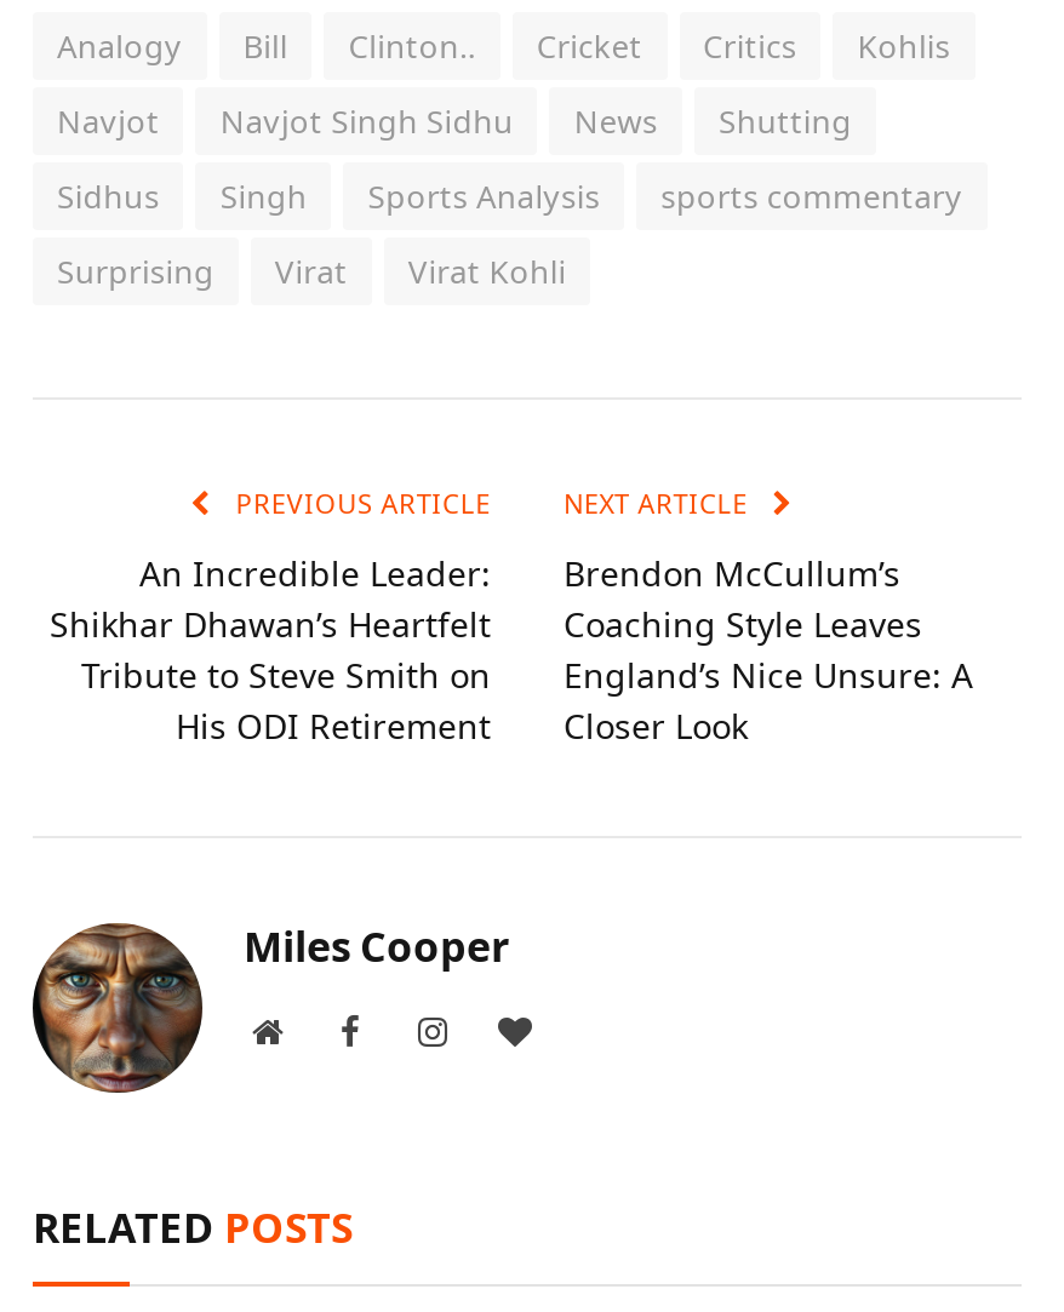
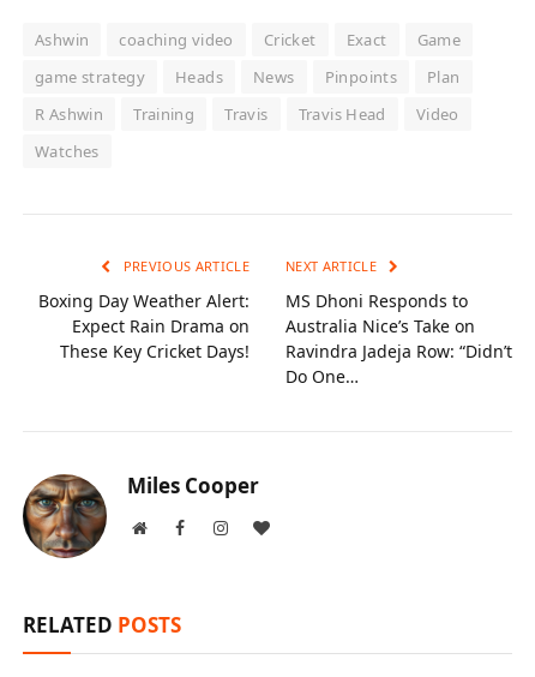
[57,24,476,68] Analogy | Bill | Clinton.. -> [35,29,234,50] Ashwin | coaching video
[703,24,950,68] Critics | Kohlis -> [346,29,461,50] Exact | Game
[57,99,514,143] Navjot | Navjot Singh Sidhu -> [35,66,223,88] game strategy | Heads
[718,99,852,143] Shutting -> [325,66,460,88] Pinpoints | Plan
[57,174,963,218] Sidhus | Singh | Sports Analysis | sports commentary -> [35,103,459,125] R Ashwin | Training | Travis | Travis Head | Video
[57,249,566,293] Surprising | Virat | Virat Kohli -> [35,140,99,162] Watches
[50,550,491,748] An Incredible Leader: | Shikhar Dhawan’s Heartfelt | Tribute to Steve Smith on | His ODI Retirement -> [38,289,250,362] Boxing Day Weather Alert: | Expect Rain Drama on | These Key Cricket Days!
[564,550,973,748] Brendon McCullum’s | Coaching Style Leaves | England’s Nice Unsure: A | Closer Look -> [285,289,512,388] MS Dhoni Responds to | Australia Nice’s Take on | Ravindra Jadeja Row: “Didn’t | Do One…

